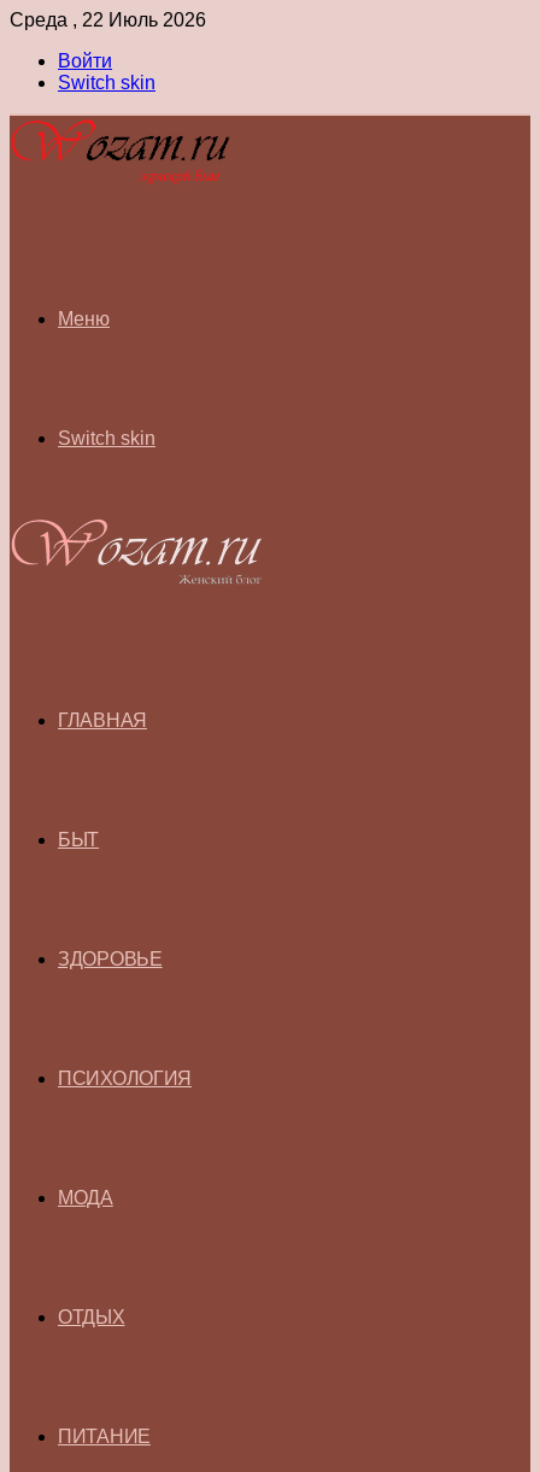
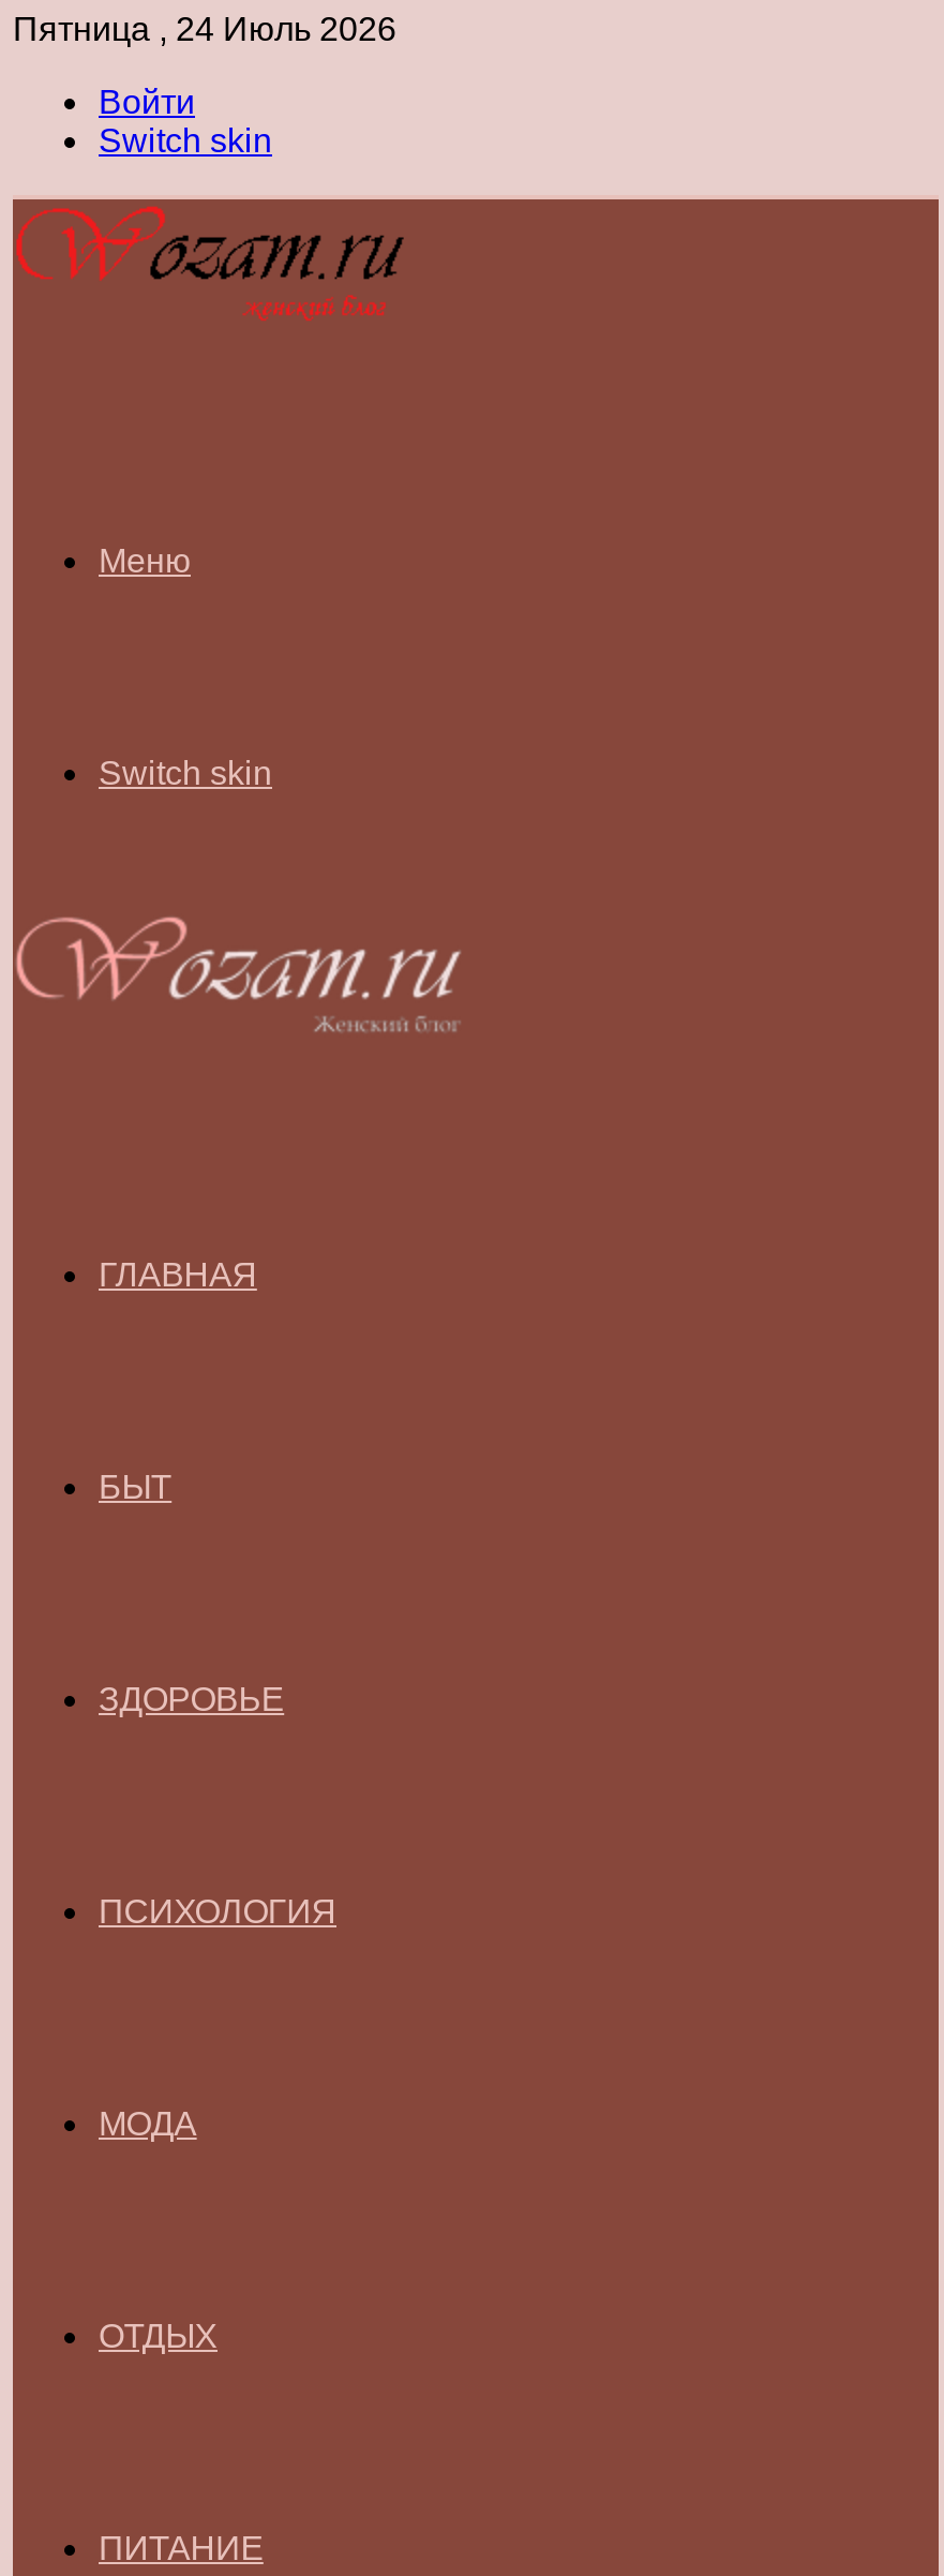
[10,10,206,30] Среда , 22 Июль 2026 -> [13,11,396,47] Пятница , 24 Июль 2026

